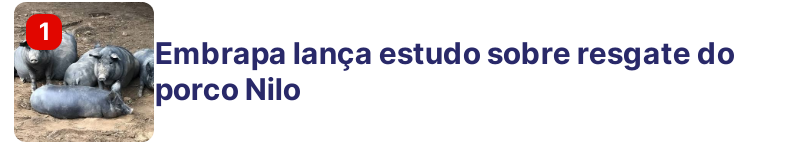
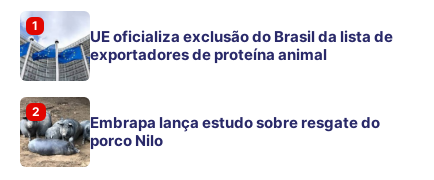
none -> [19,10,393,119] [image] | UE oficializa exclusão do Brasil da lista de | exportadores de proteína animal | 2

